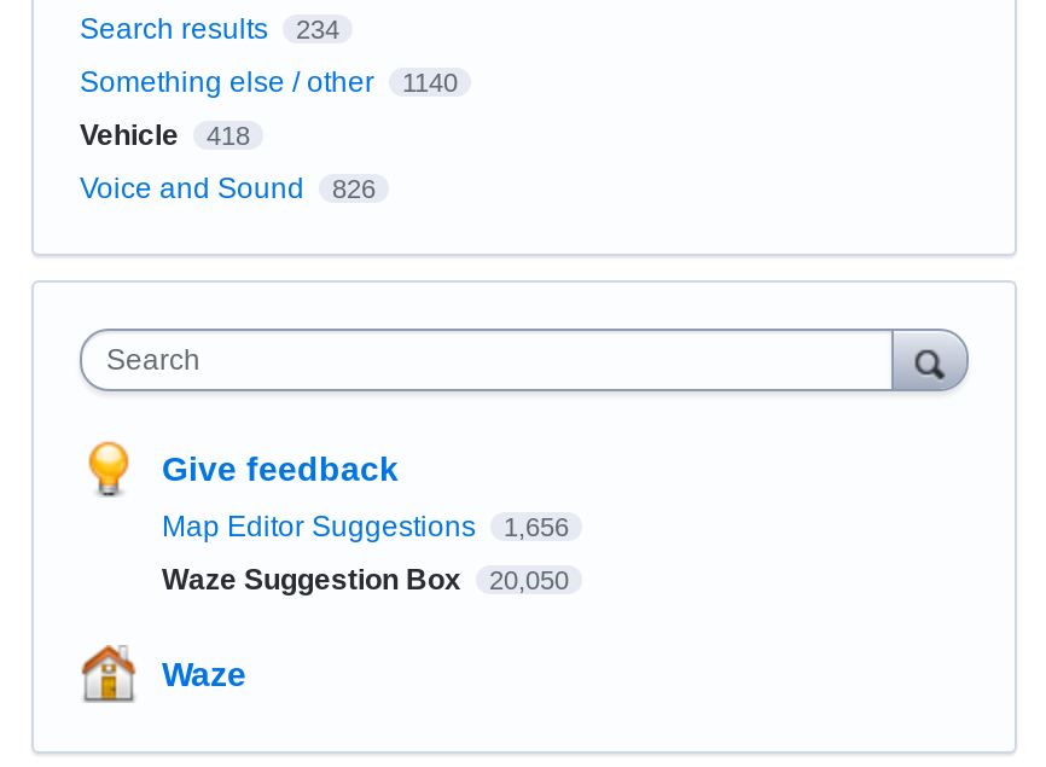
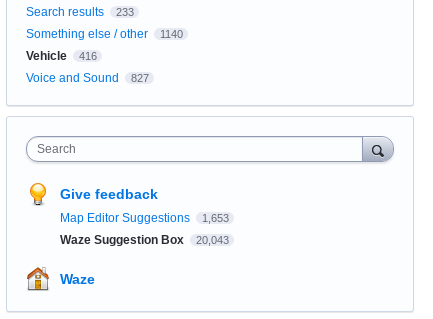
[80,11,339,45] Search results 234 -> [26,5,133,19] Search results 233
[80,118,250,151] Vehicle 418 -> [26,49,96,63] Vehicle 416
[80,171,376,205] Voice and Sound 826 -> [26,71,148,85] Voice and Sound 827
[162,509,569,543] Map Editor Suggestions 1,656 -> [60,211,228,225] Map Editor Suggestions 1,653
[162,562,569,596] Waze Suggestion Box 20,050 -> [60,233,228,247] Waze Suggestion Box 20,043

